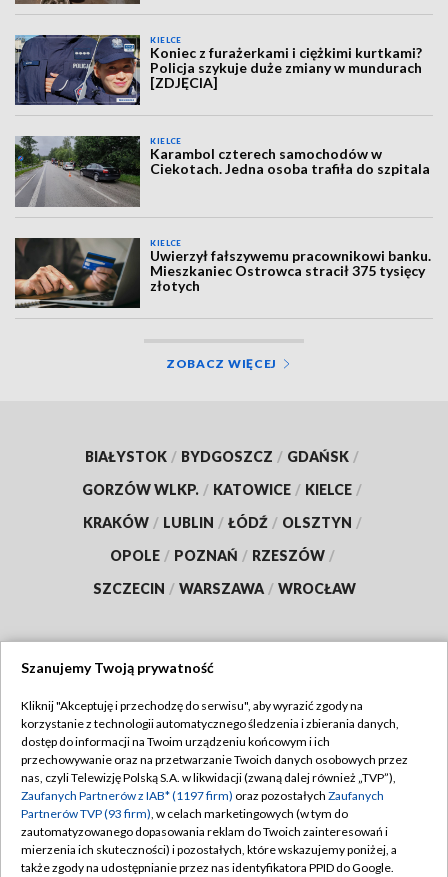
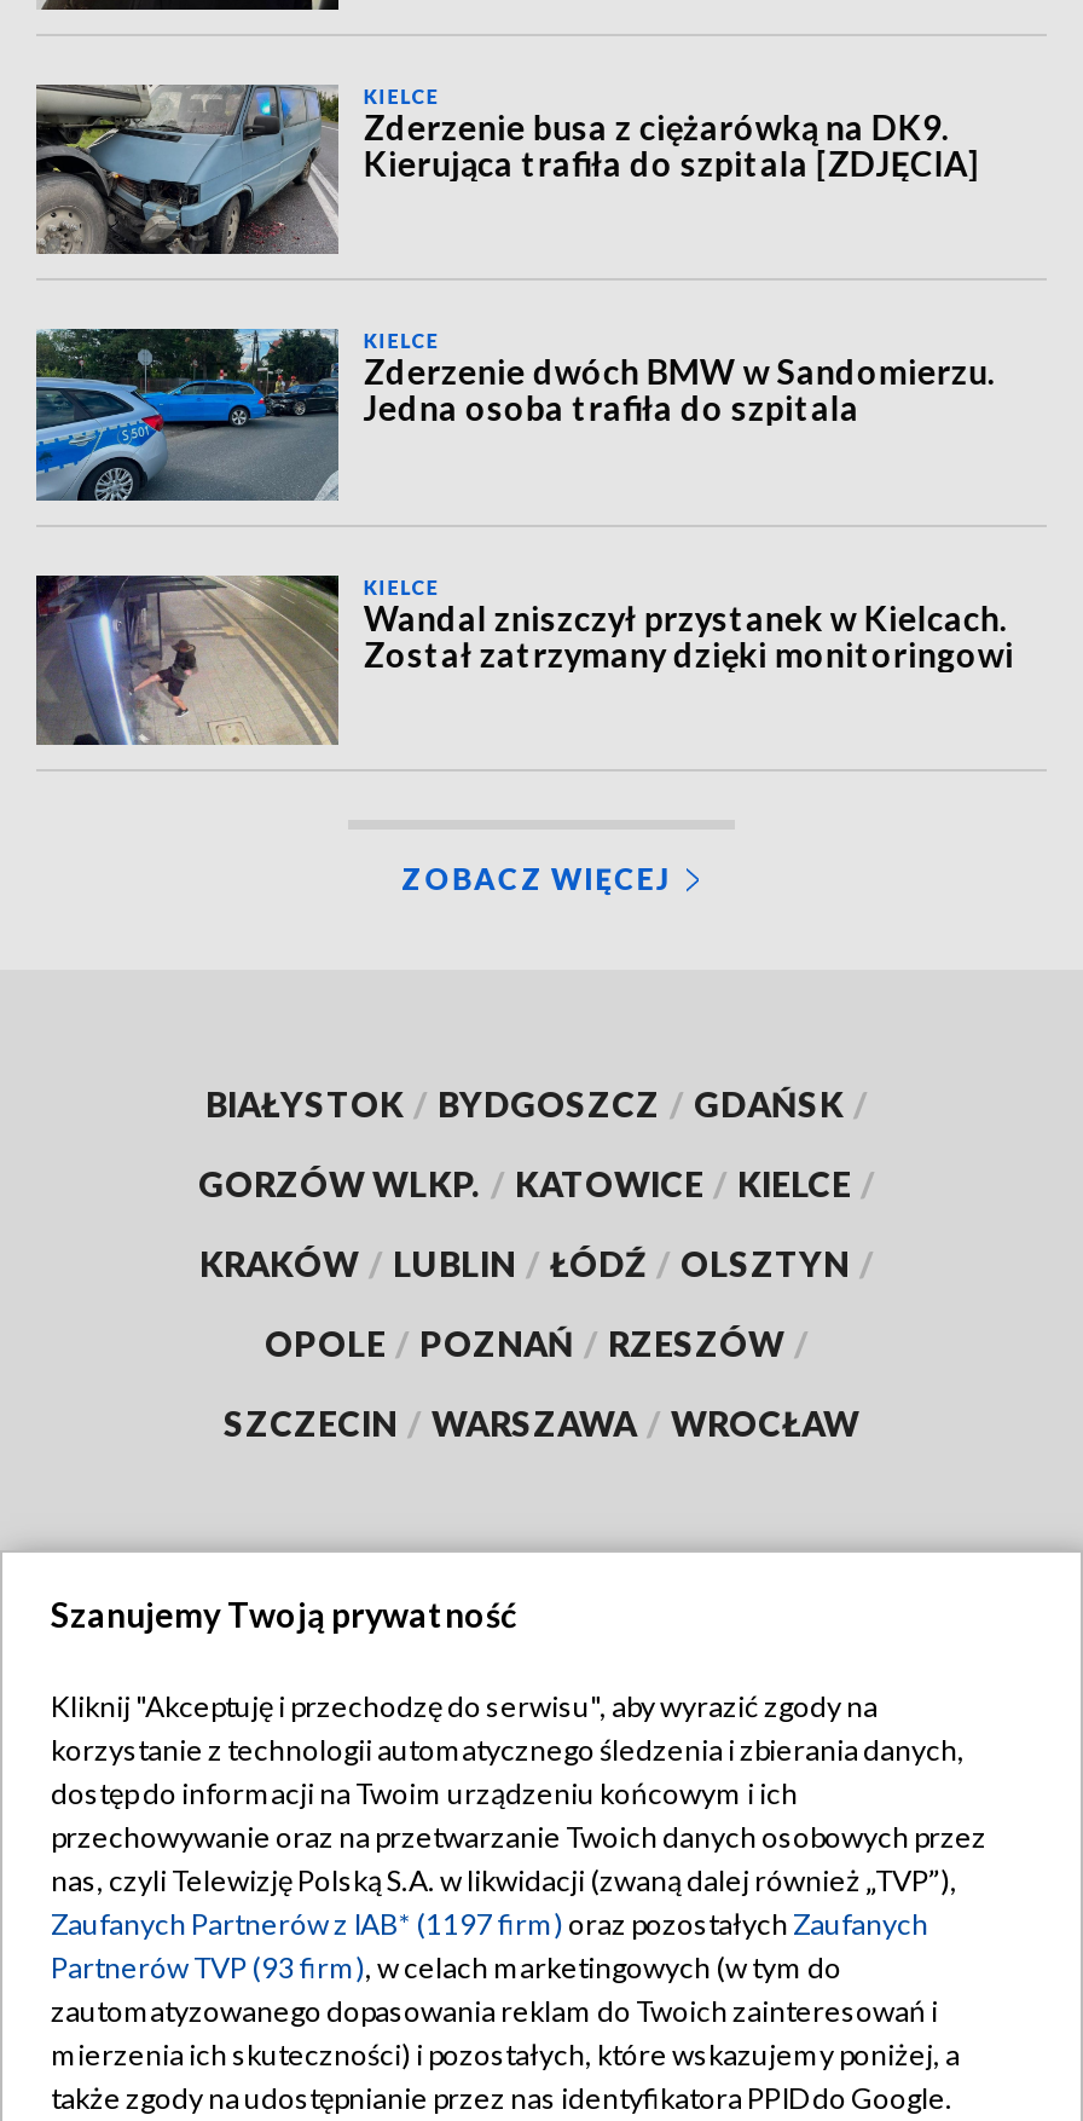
[15,34,422,106] [image] | Koniec z furażerkami i ciężkimi kurtkami? | Policja szykuje duże zmiany w mundurach | [ZDJĘCIA] -> [36,82,980,256] [image] | Zderzenie busa z ciężarówką na DK9. | Kierująca trafiła do szpitala [ZDJĘCIA]
[14,135,430,207] [image] | Karambol czterech samochodów w | Ciekotach. Jedna osoba trafiła do szpitala -> [34,326,995,501] [image] | Zderzenie dwóch BMW w Sandomierzu. | Jedna osoba trafiła do szpitala
[15,238,431,309] [image] | Uwierzył fałszywemu pracownikowi banku. | Mieszkaniec Ostrowca stracił 375 tysięcy | złotych -> [34,576,1014,747] [image] | Wandal zniszczył przystanek w Kielcach. | Został zatrzymany dzięki monitoringowi

